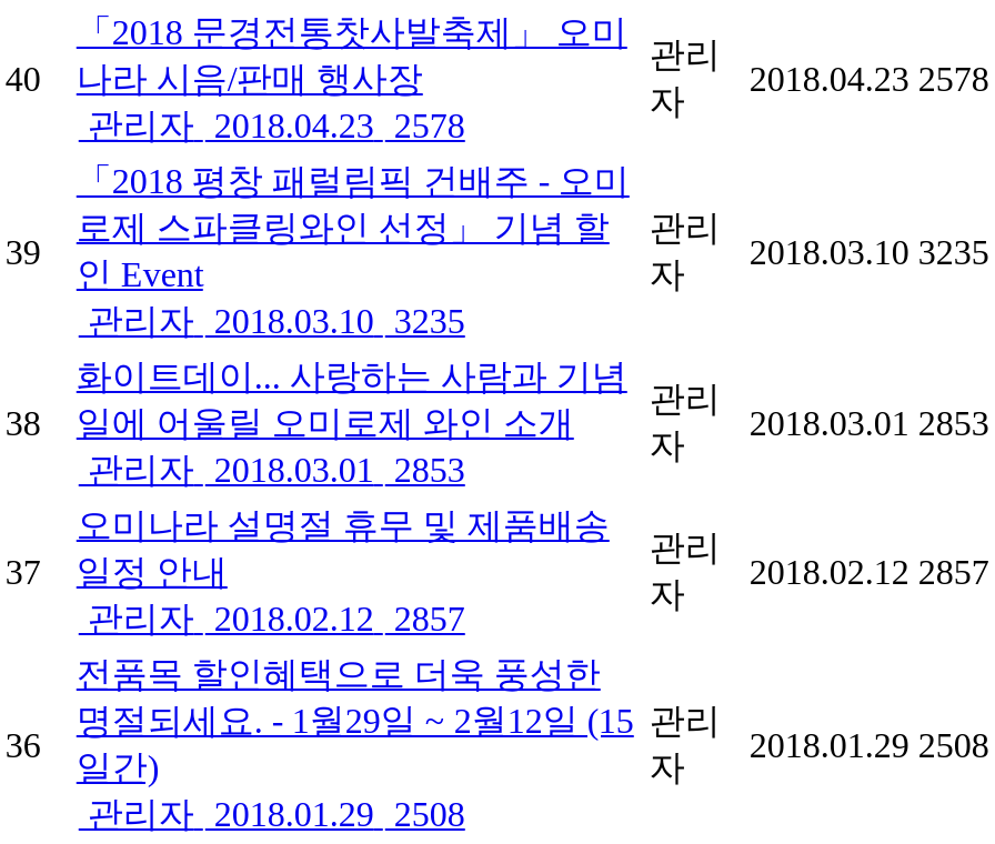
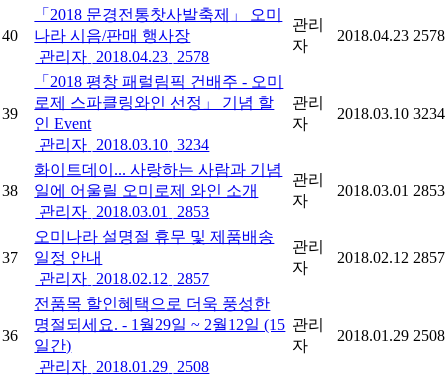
[749,233,989,271] 2018.03.10 3235 -> [337,105,445,122] 2018.03.10 3234
[79,302,465,340] 관리자 2018.03.10 3235 -> [35,136,209,153] 관리자 2018.03.10 3234

